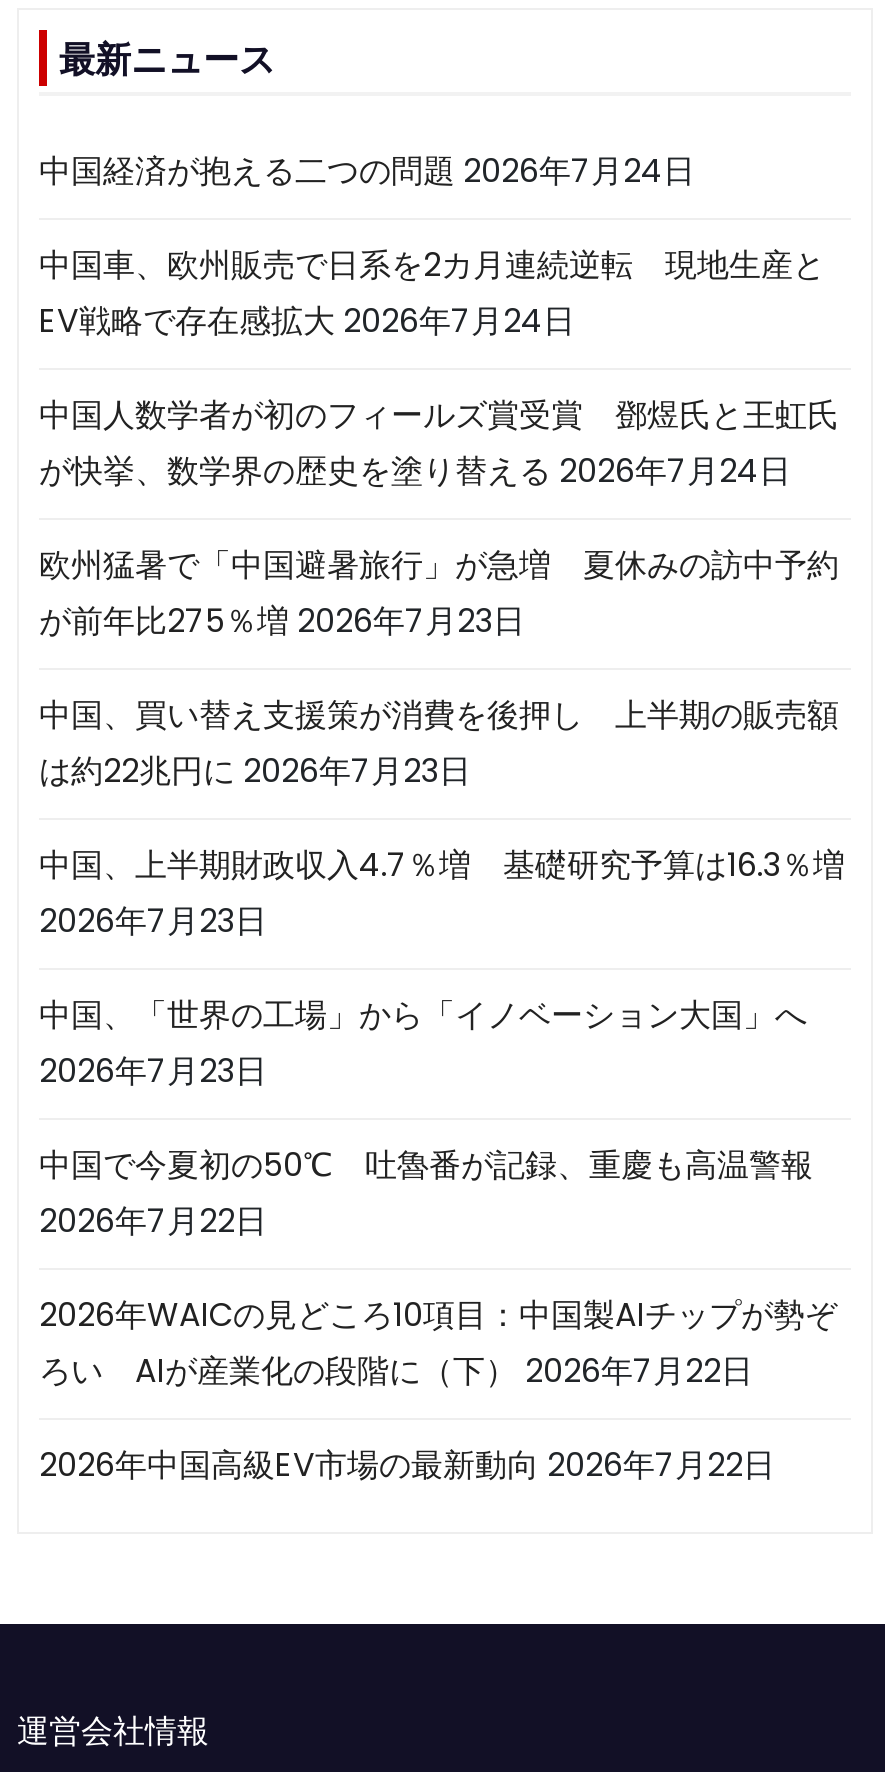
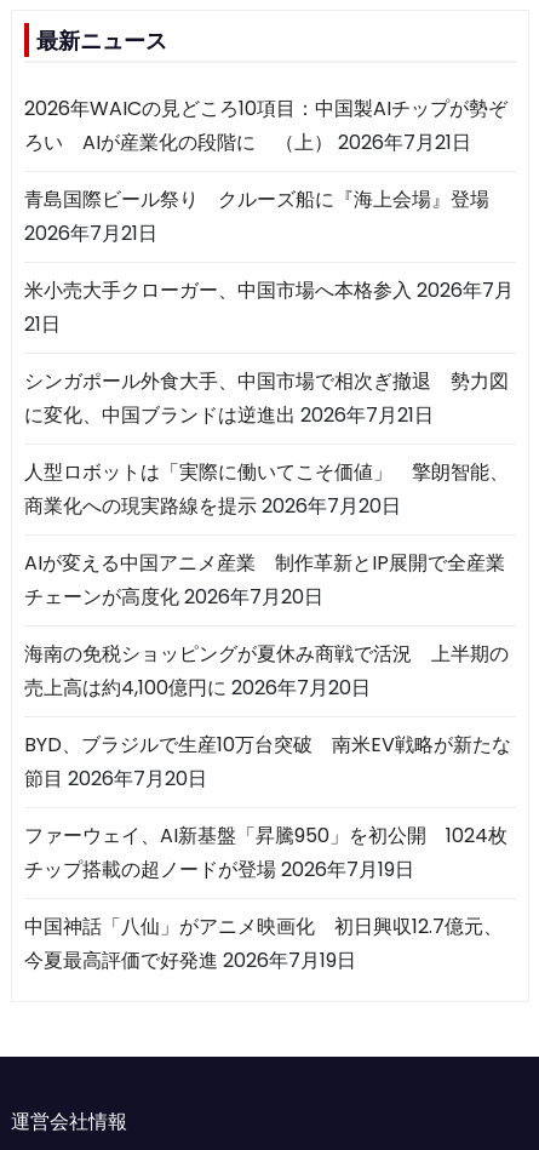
[39,147,845,1243] 中国経済が抱える二つの問題 2026年7月24日 | 中国車、欧州販売で日系を2カ月連続逆転 現地生産と | EV戦略で存在感拡大 2026年7月24日 | 中国人数学者が初のフィールズ賞受賞 鄧煜氏と王虹氏 | が快挙、数学界の歴史を塗り替える 2026年7月24日 | 欧州猛暑で「中国避暑旅行」が急増 夏休みの訪中予約 | が前年比275％増 2026年7月23日 | 中国、買い替え支援策が消費を後押し 上半期の販売額 | は約22兆円に 2026年7月23日 | 中国、上半期財政収入4.7％増 基礎研究予算は16.3％増 | 2026年7月23日 | 中国、「世界の工場」から「イノベーション大国」へ | 2026年7月23日 | 中国で今夏初の50℃ 吐魯番が記録、重慶も高温警報 | 2026年7月22日 -> none
moved [39,1291,837,1337] -> [24,94,508,122]: 2026年WAICの見どころ10項目：中国製AIチップが勢ぞ
[39,1347,775,1487] ろい AIが産業化の段階に（下） 2026年7月22日 | 2026年中国高級EV市場の最新動向 2026年7月22日 -> [24,128,514,974] ろい AIが産業化の段階に （上） 2026年7月21日 | 青島国際ビール祭り クルーズ船に『海上会場』登場 | 2026年7月21日 | 米小売大手クローガー、中国市場へ本格参入 2026年7月 | 21日 | シンガポール外食大手、中国市場で相次ぎ撤退 勢力図 | に変化、中国ブランドは逆進出 2026年7月21日 | 人型ロボットは「実際に働いてこそ価値」 擎朗智能、 | 商業化への現実路線を提示 2026年7月20日 | AIが変える中国アニメ産業 制作革新とIP展開で全産業 | チェーンが高度化 2026年7月20日 | 海南の免税ショッピングが夏休み商戦で活況 上半期の | 売上高は約4,100億円に 2026年7月20日 | BYD、ブラジルで生産10万台突破 南米EV戦略が新たな | 節目 2026年7月20日 | ファーウェイ、AI新基盤「昇騰950」を初公開 1024枚 | チップ搭載の超ノードが登場 2026年7月19日 | 中国神話「八仙」がアニメ映画化 初日興収12.7億元、 | 今夏最高評価で好発進 2026年7月19日

